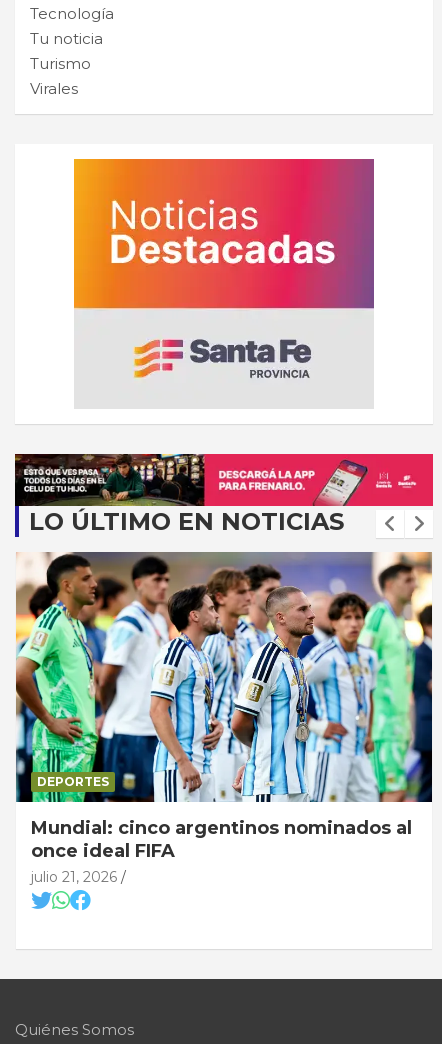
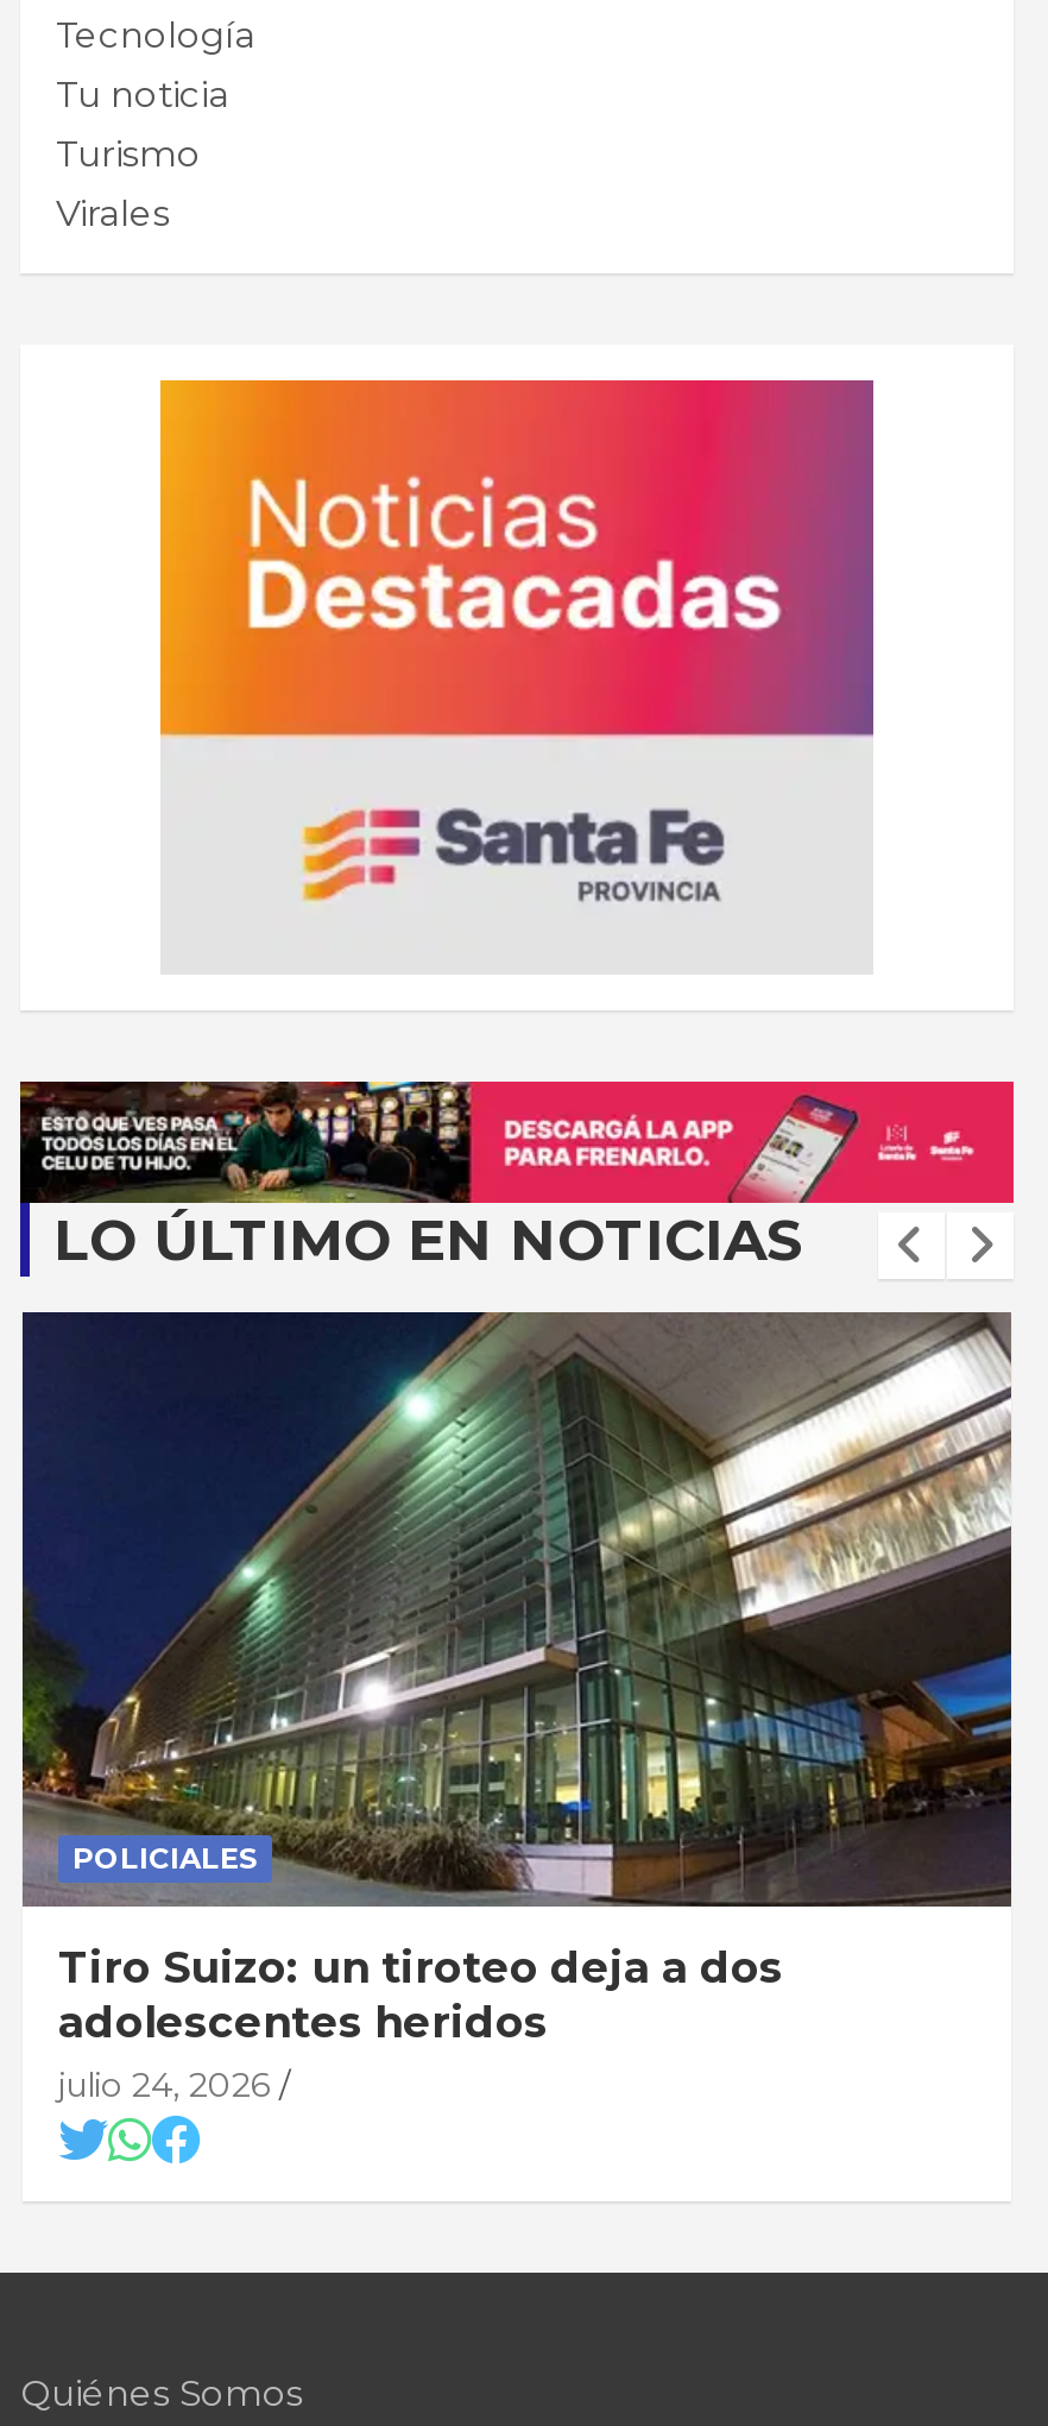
[15,551,433,803] [image] | DEPORTES -> [20,1310,1014,1907] [image] | POLICIALES
[31,817,412,886] Mundial: cinco argentinos nominados al | once ideal FIFA | julio 21, 2026 -> [58,1942,783,2106] Tiro Suizo: un tiroteo deja a dos | adolescentes heridos | julio 24, 2026

